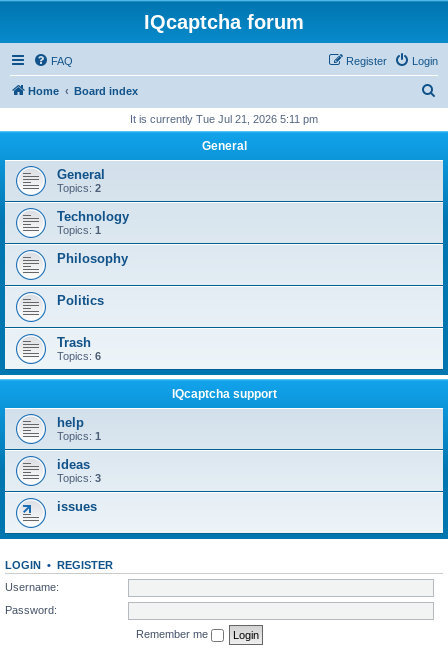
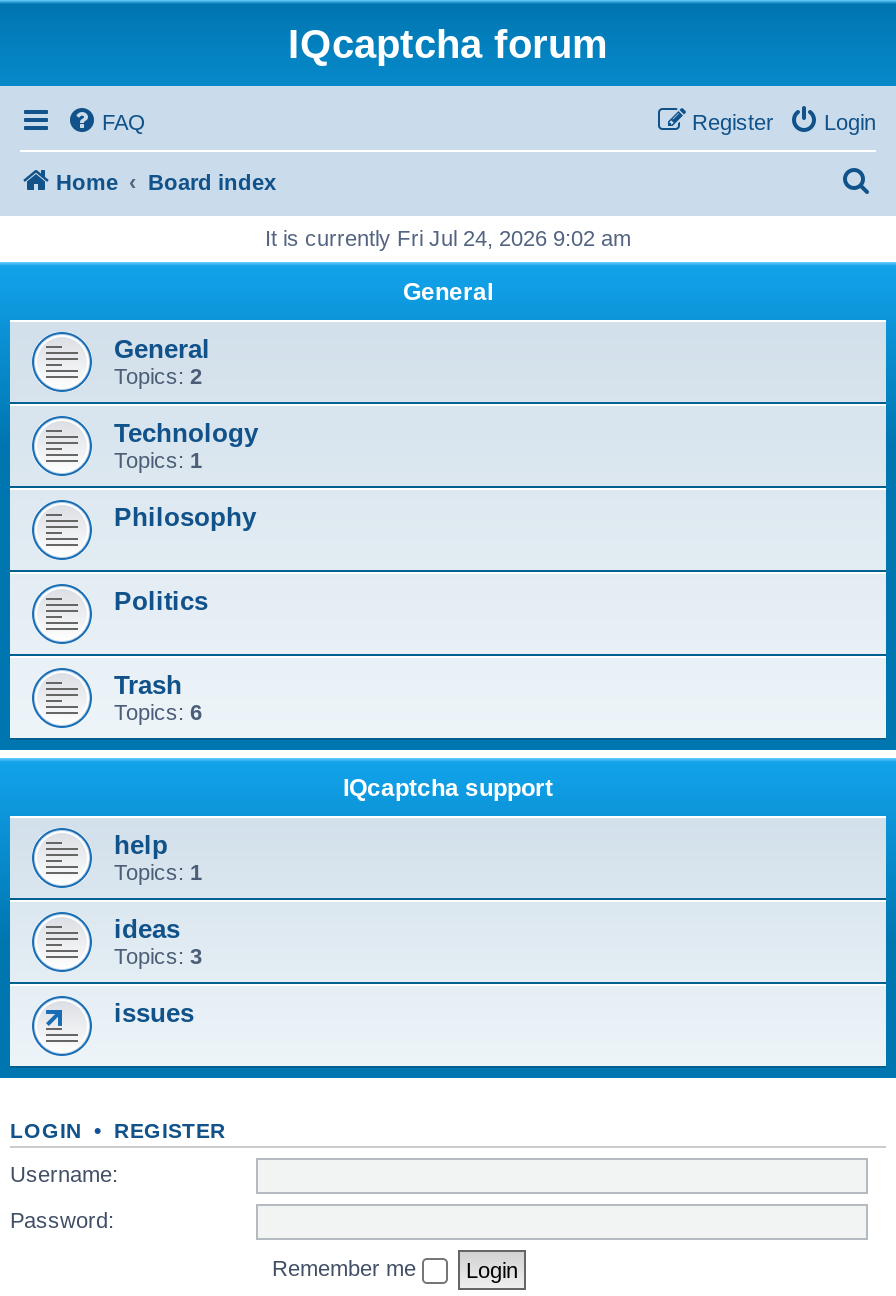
[130,113,318,125] It is currently Tue Jul 21, 2026 5:11 pm -> [265,226,631,250] It is currently Fri Jul 24, 2026 9:02 am

